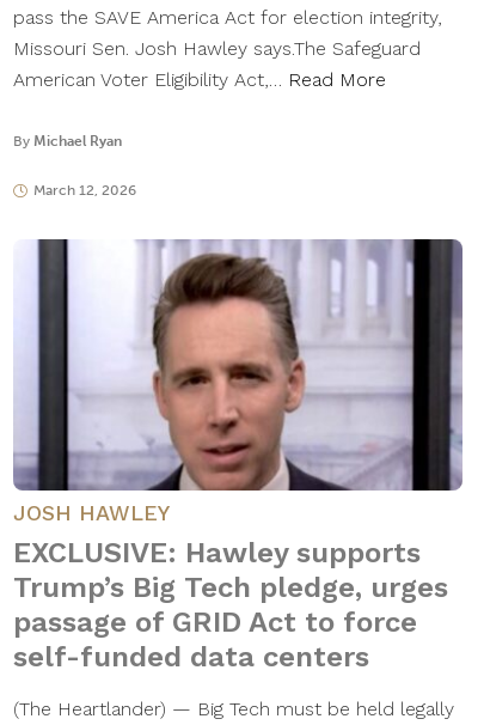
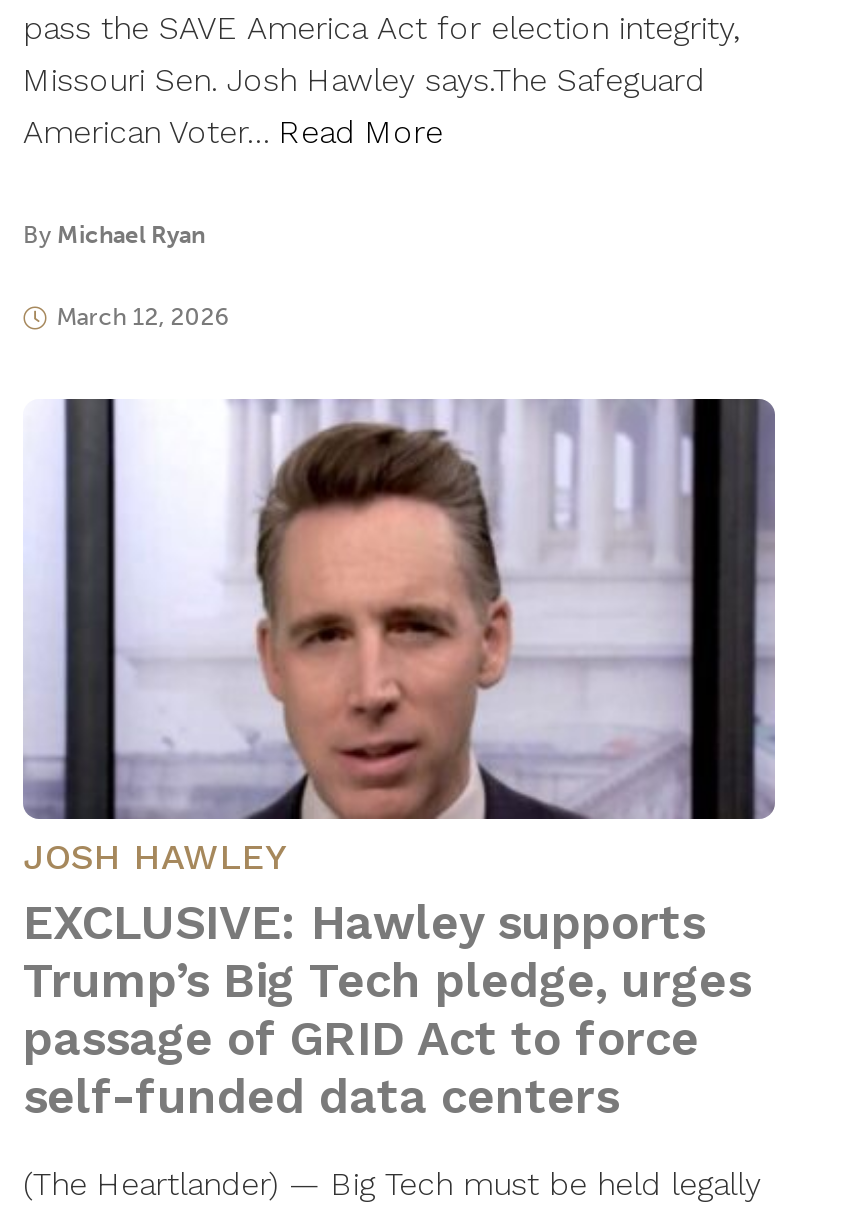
[13,68,386,91] American Voter Eligibility Act,… Read More -> [23,113,443,151] American Voter… Read More

